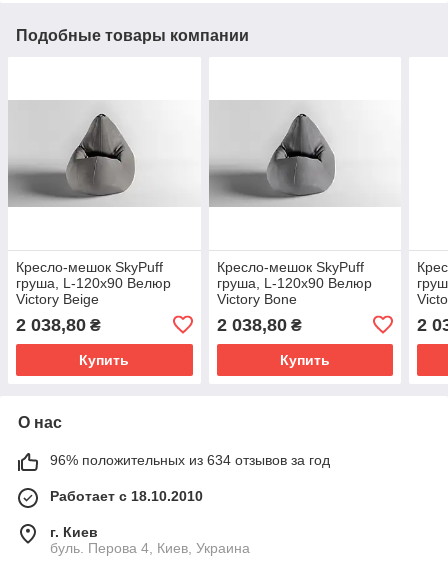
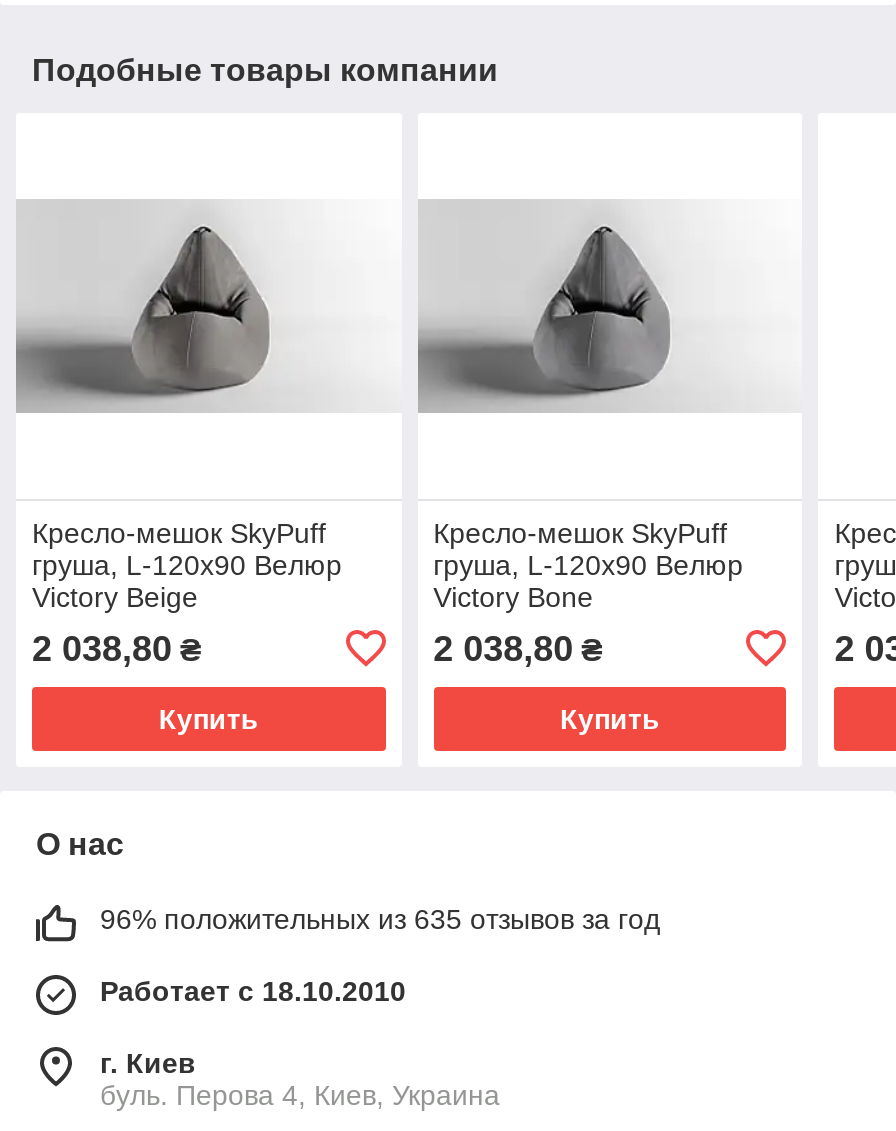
[50,452,330,468] 96% положительных из 634 отзывов за год -> [100,903,660,935] 96% положительных из 635 отзывов за год

